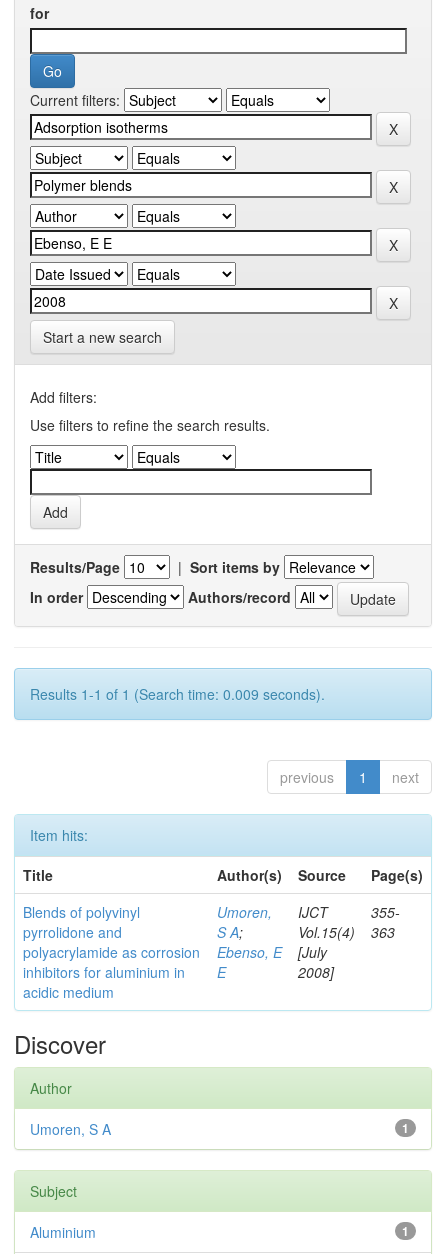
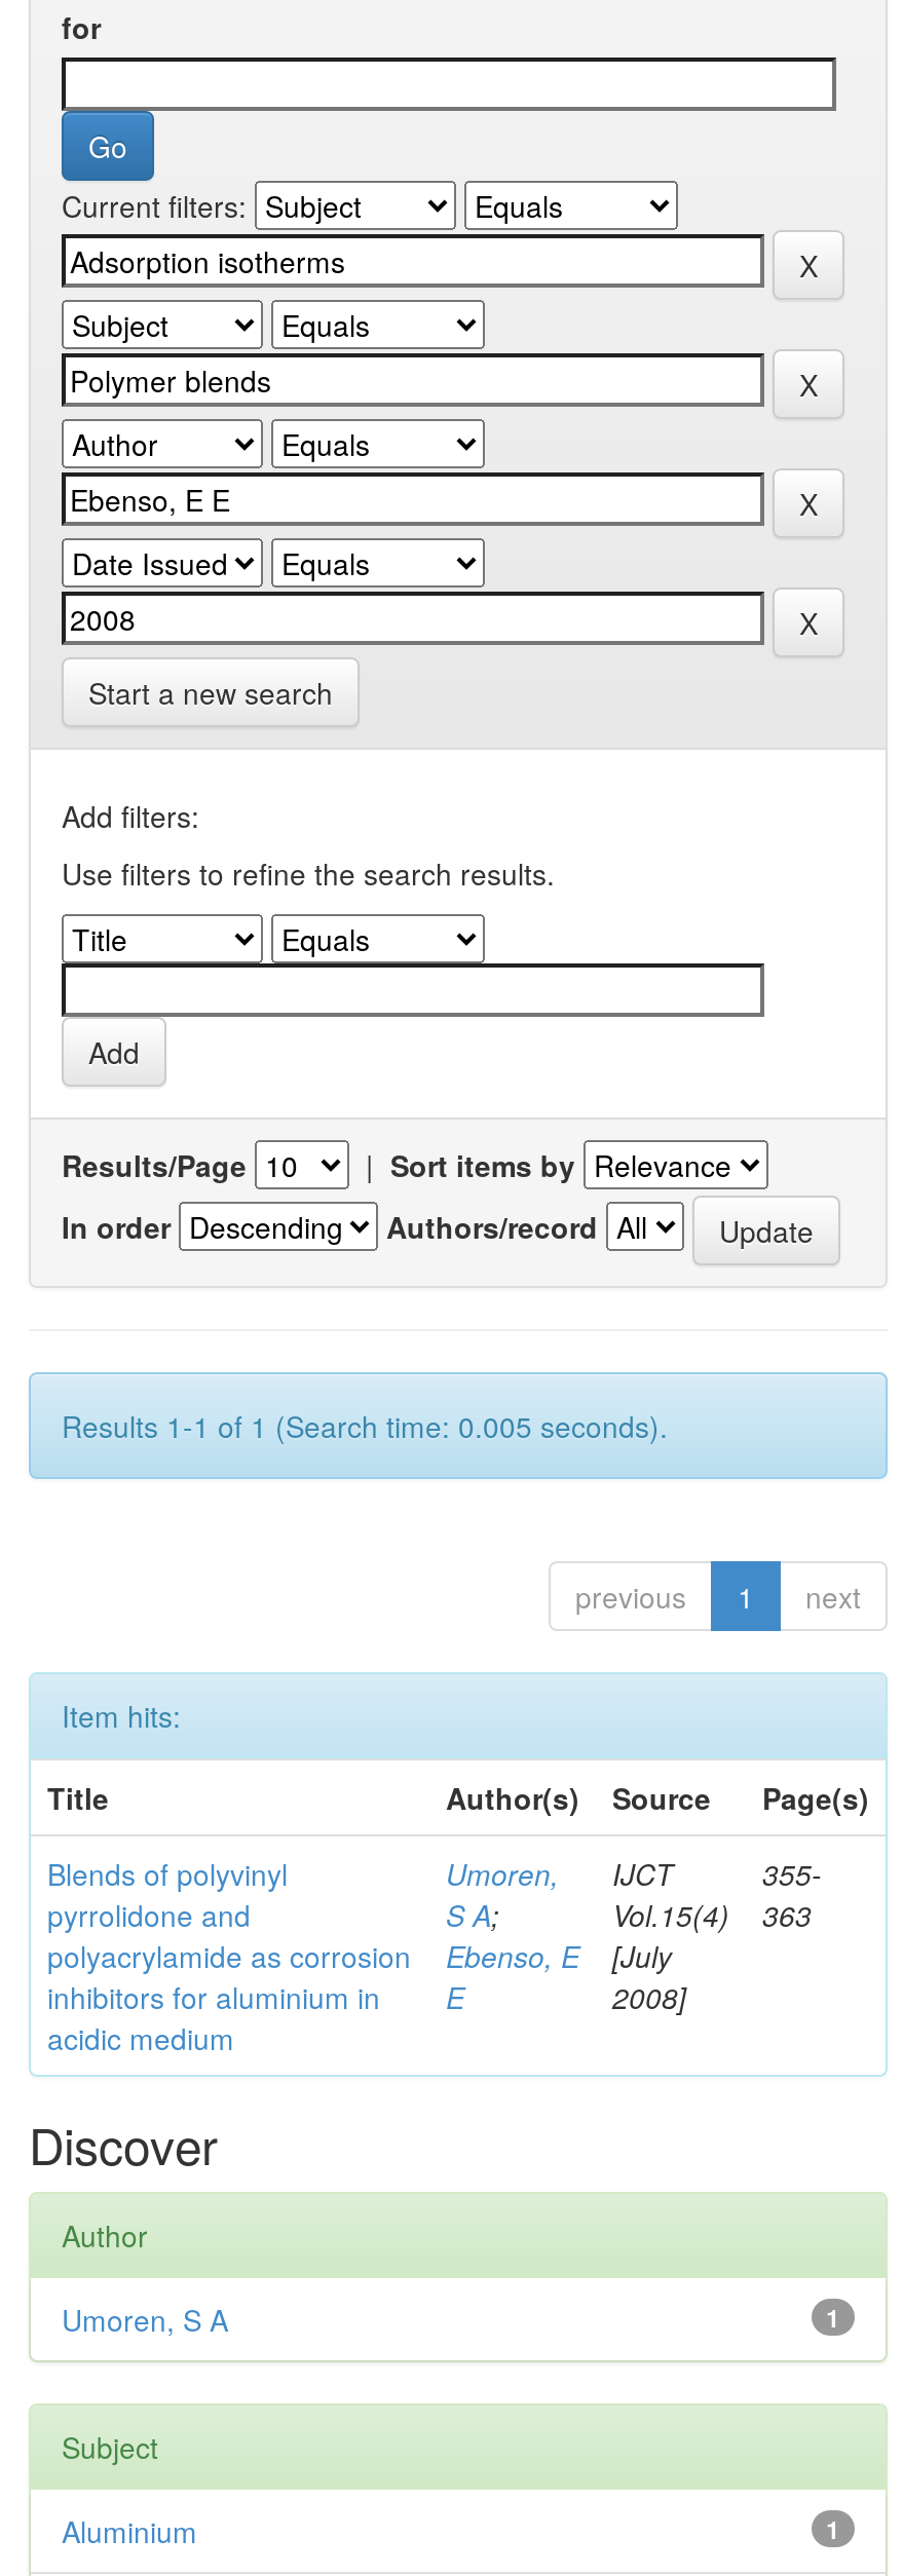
[30,684,325,704] Results 1-1 of 1 (Search time: 0.009 seconds). -> [62,1405,668,1446] Results 1-1 of 1 (Search time: 0.005 seconds).

